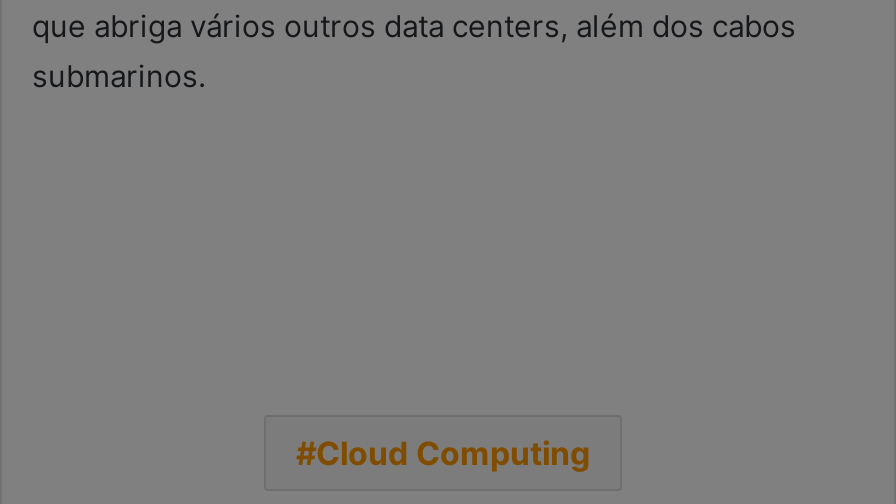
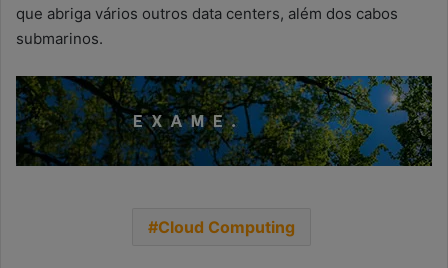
none -> [15,75,433,167] [image]

